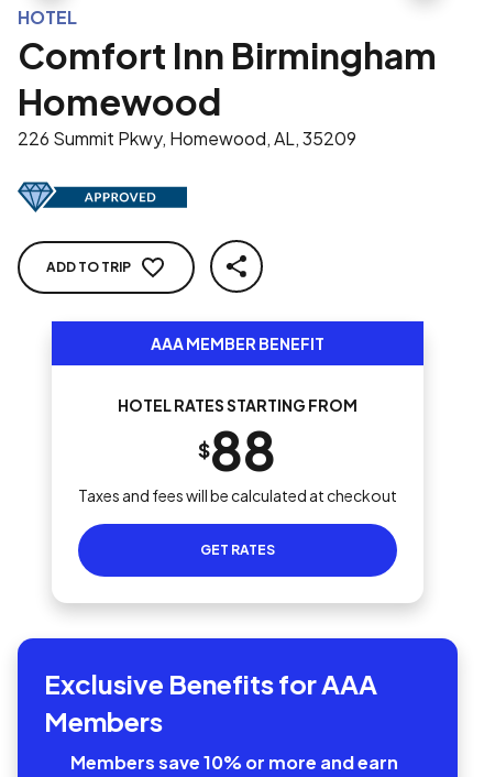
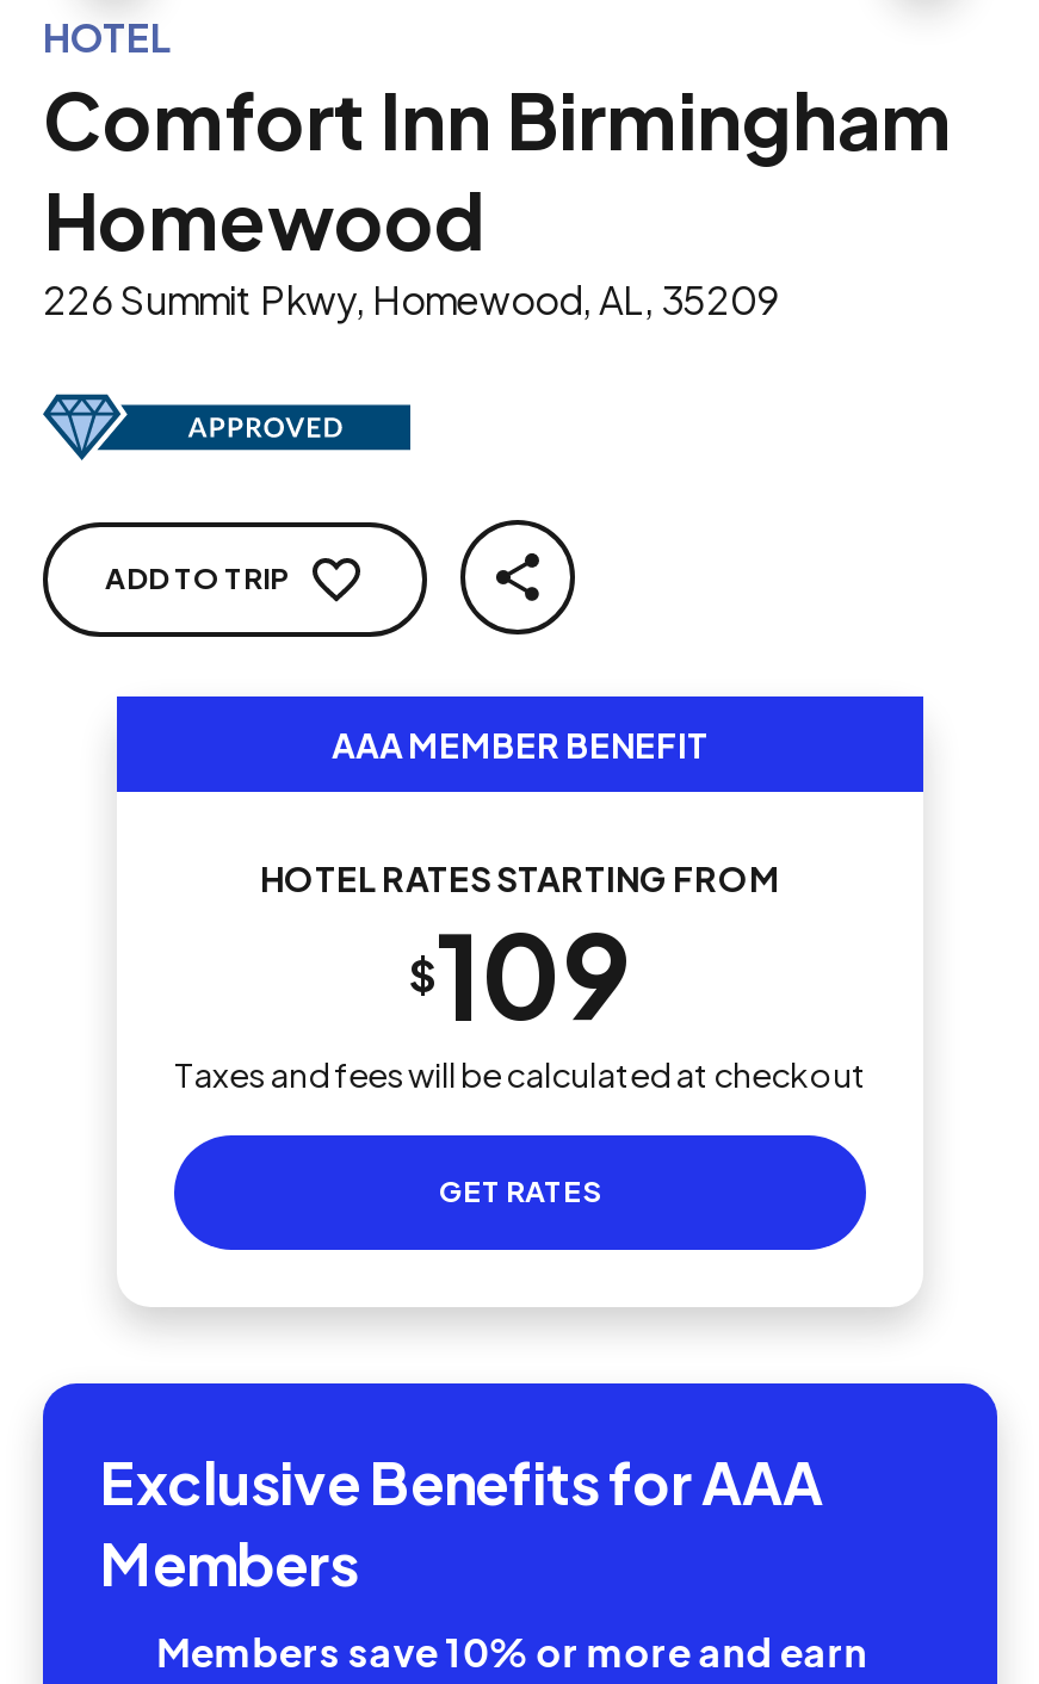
[199,416,277,483] $88 -> [409,902,631,1047] $109

